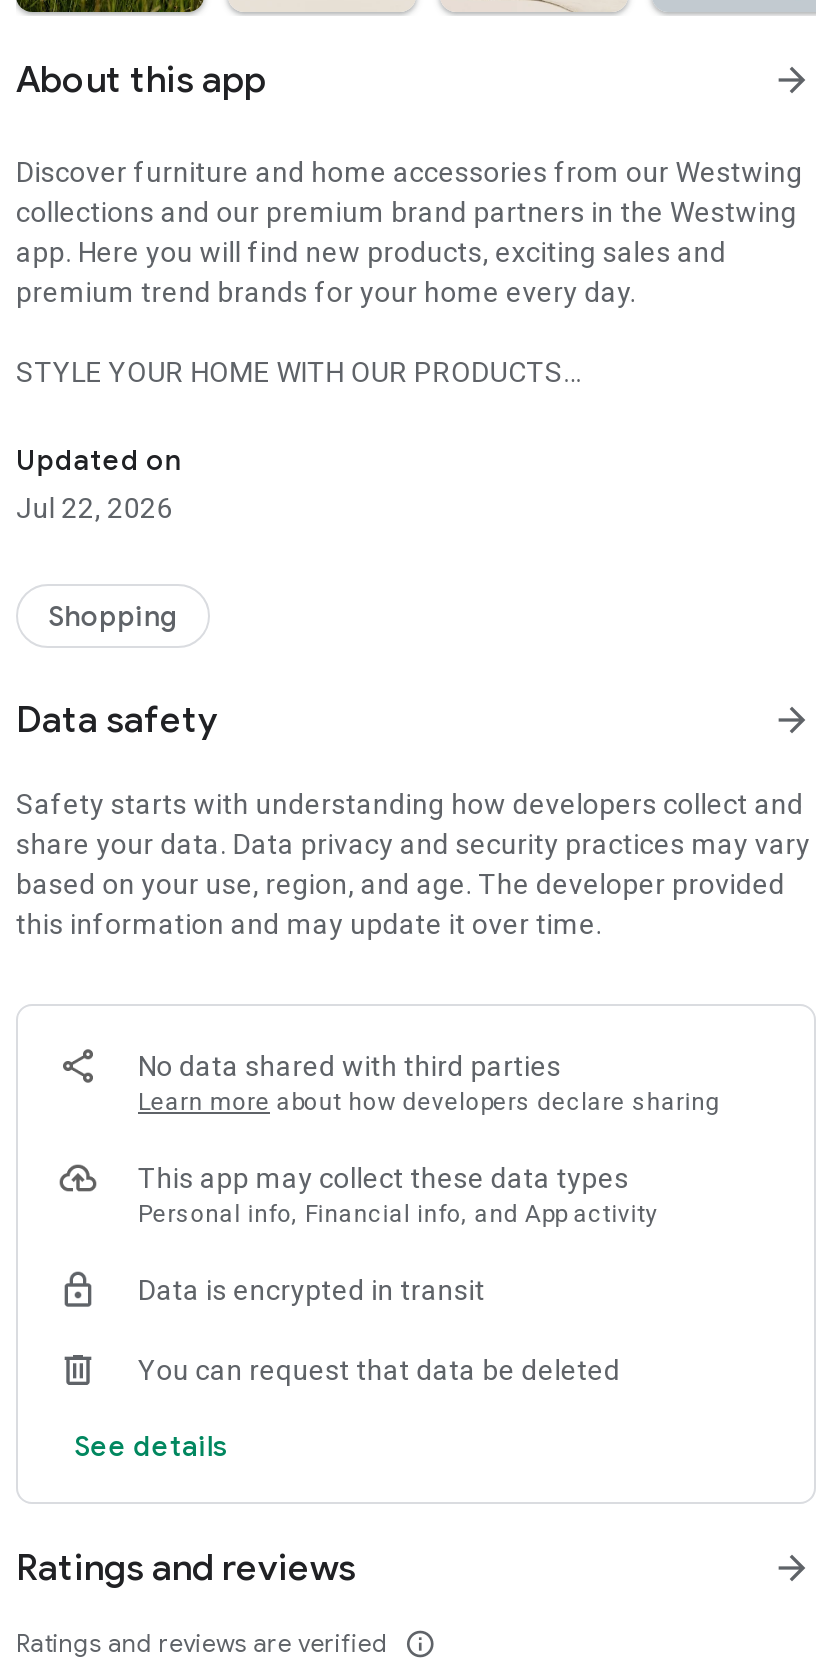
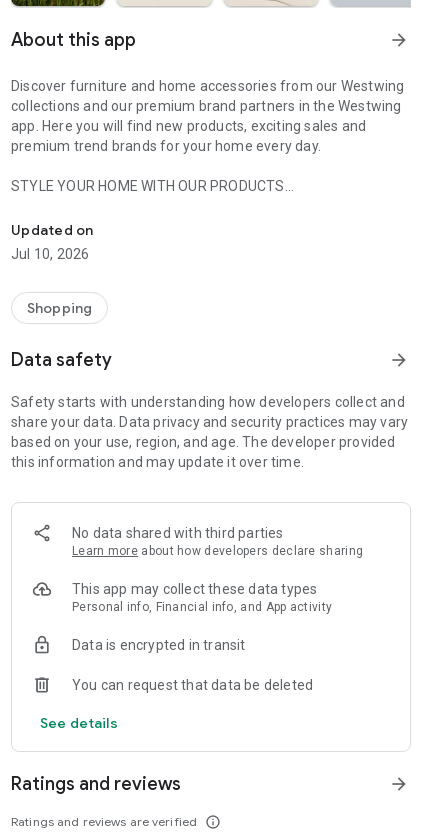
[16,492,173,524] Jul 22, 2026 -> [11,246,89,262] Jul 10, 2026

